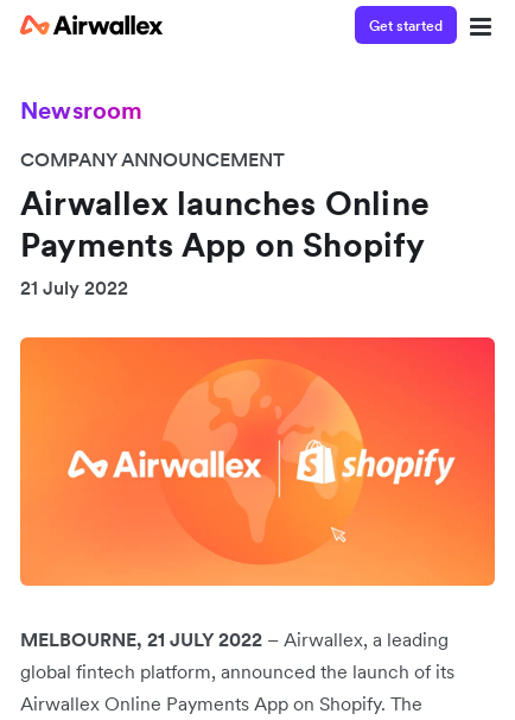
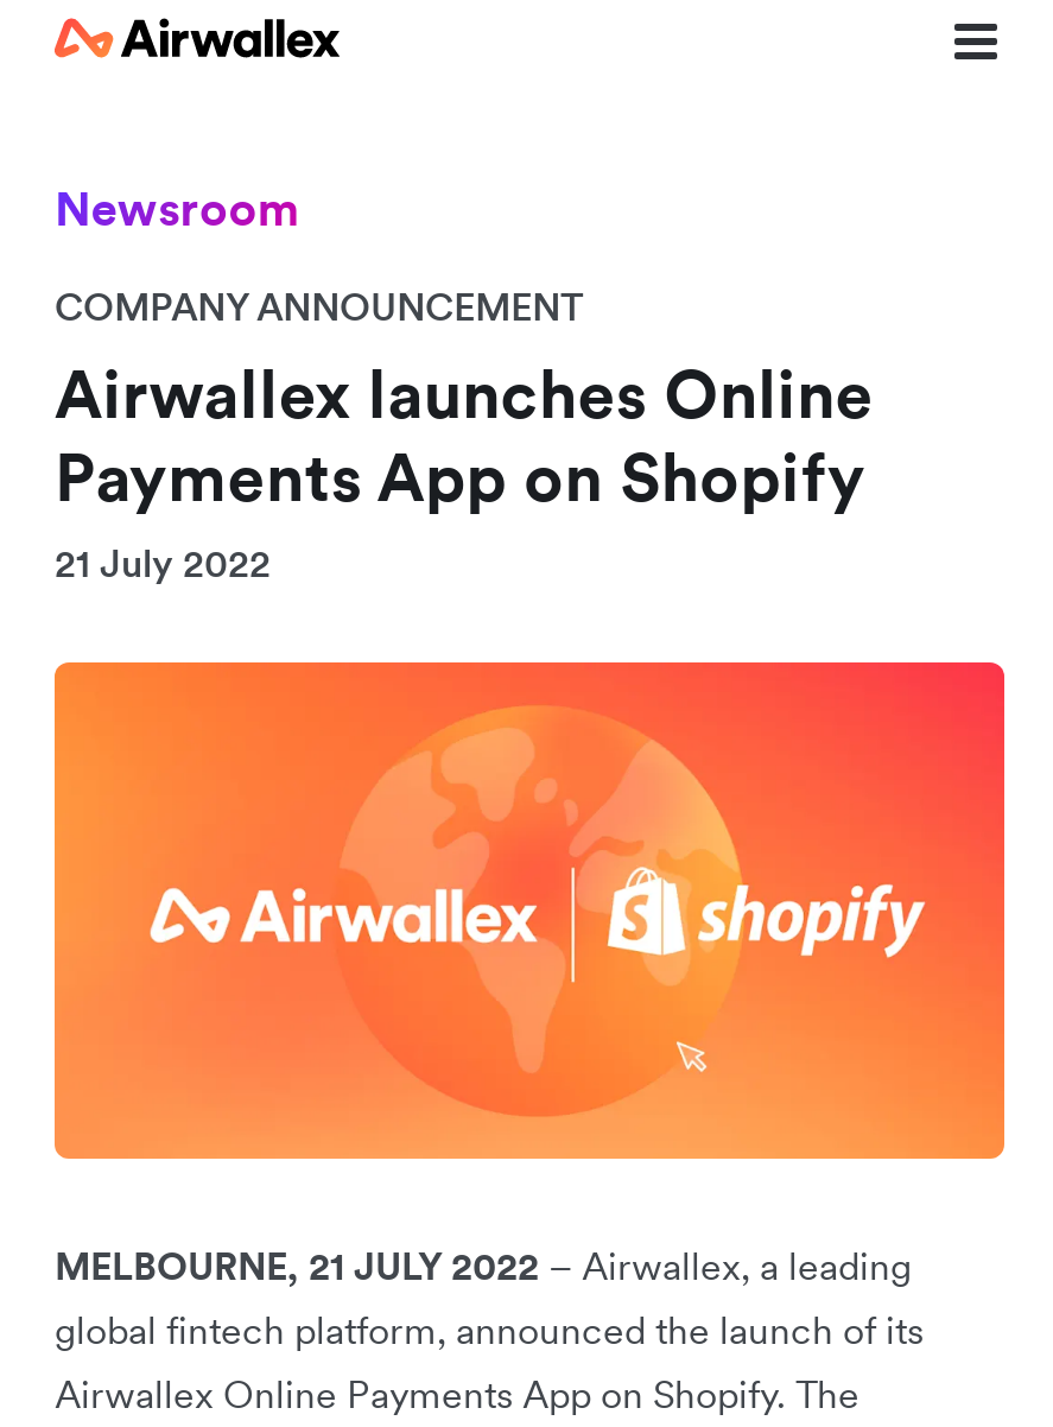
[369,16,443,34] Get started -> none

